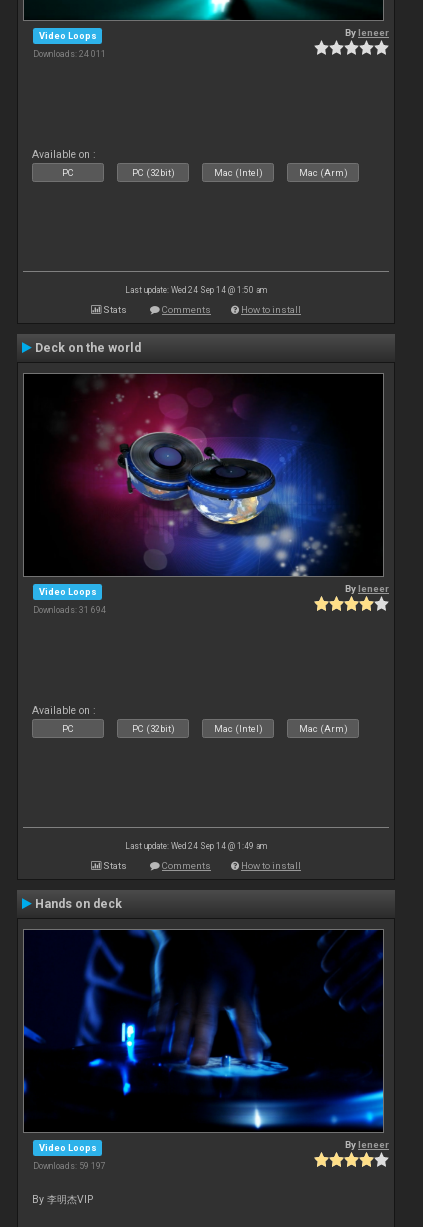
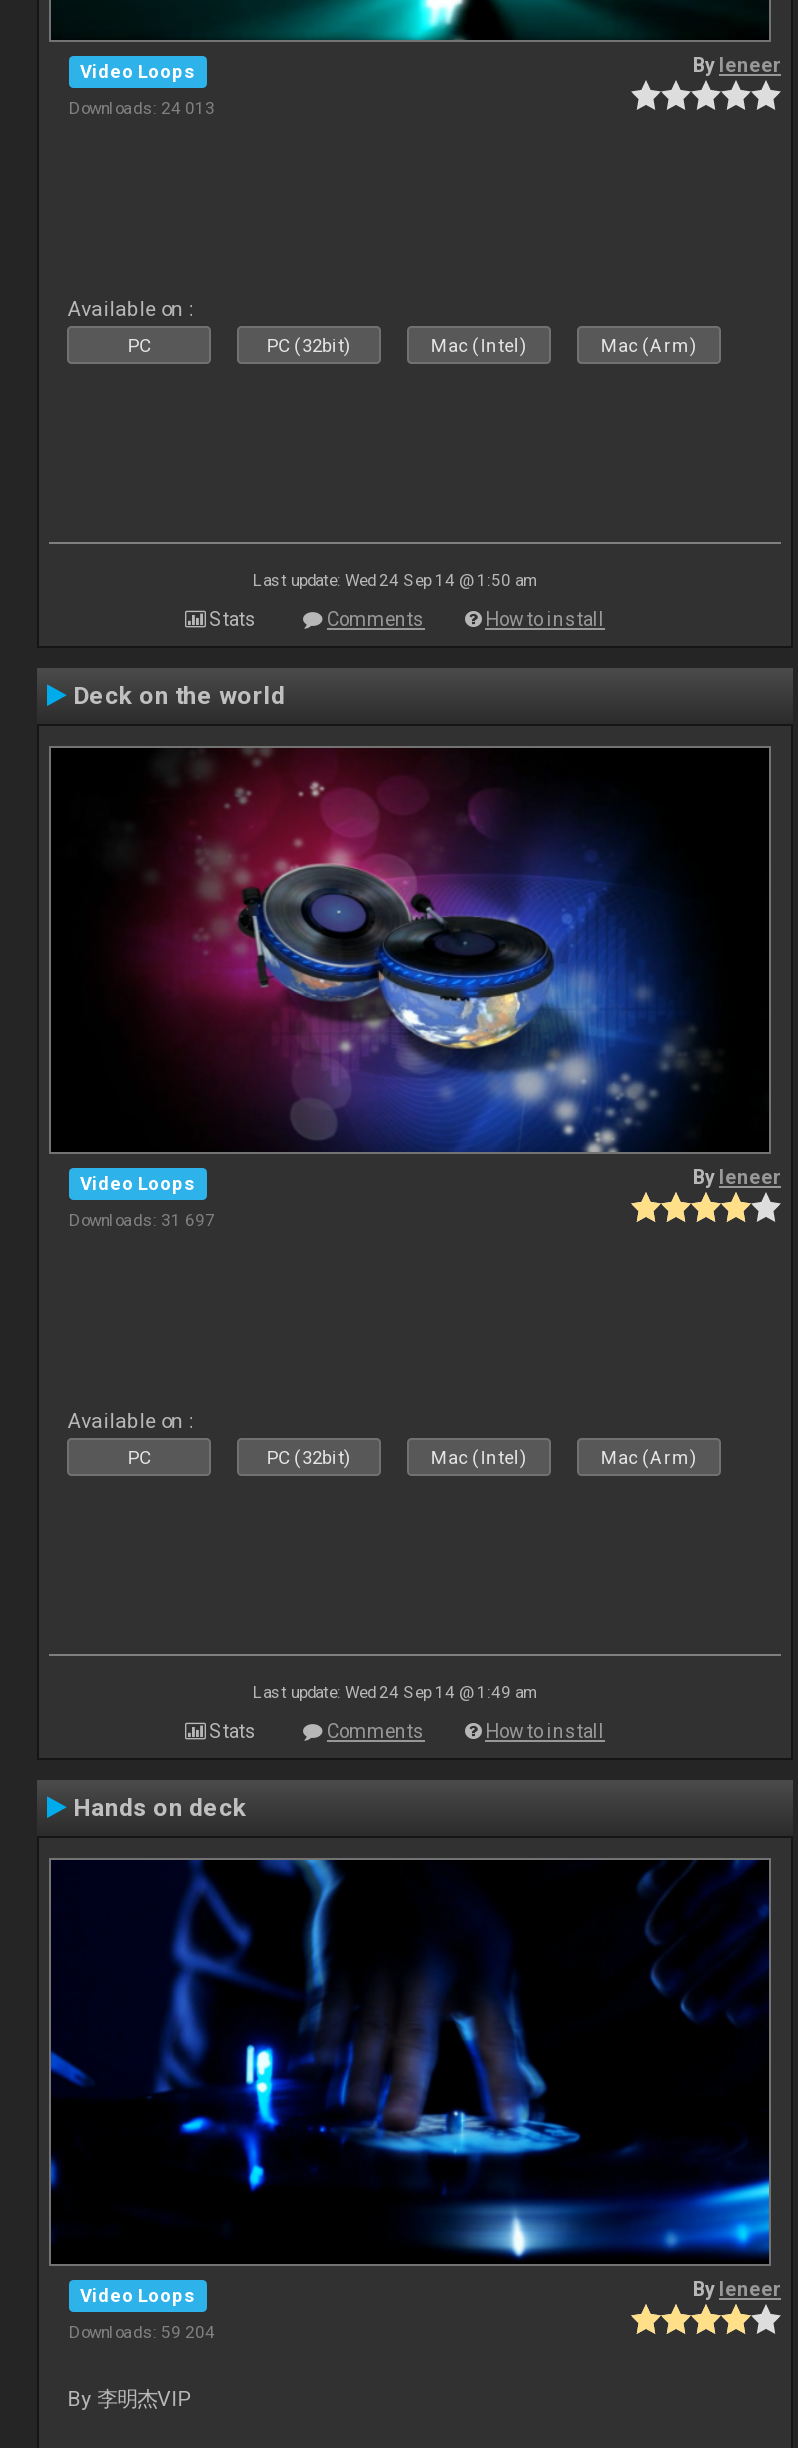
[33,49,106,59] Downloads: 24 011 -> [69,97,215,117] Downloads: 24 013
[33,605,106,615] Downloads: 31 694 -> [69,1209,215,1229] Downloads: 31 697
[33,1161,106,1171] Downloads: 59 197 -> [69,2321,215,2341] Downloads: 59 204

